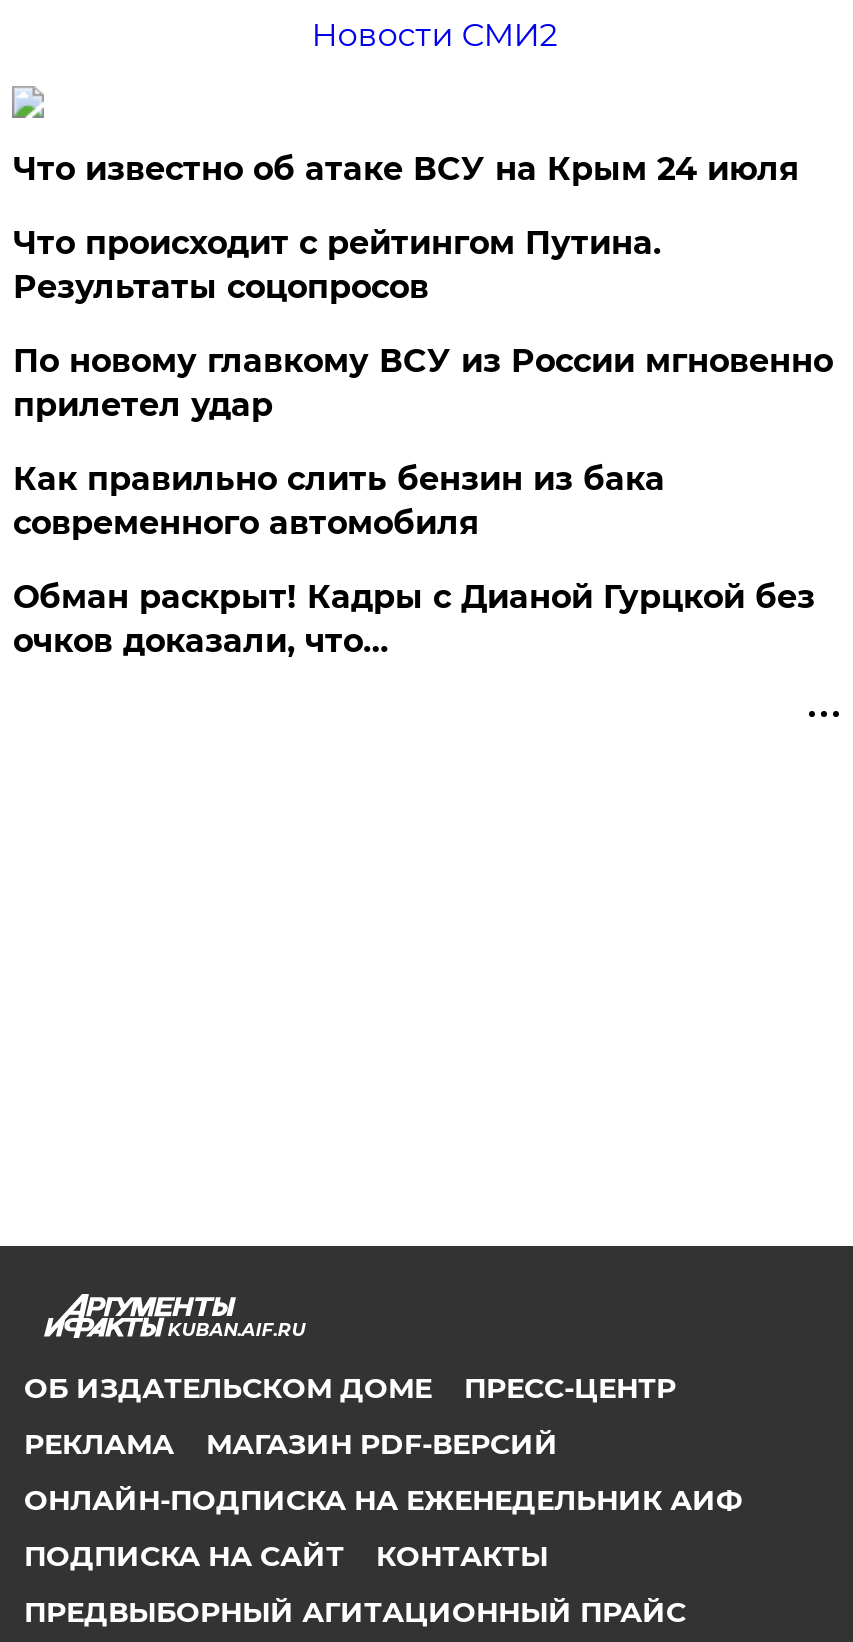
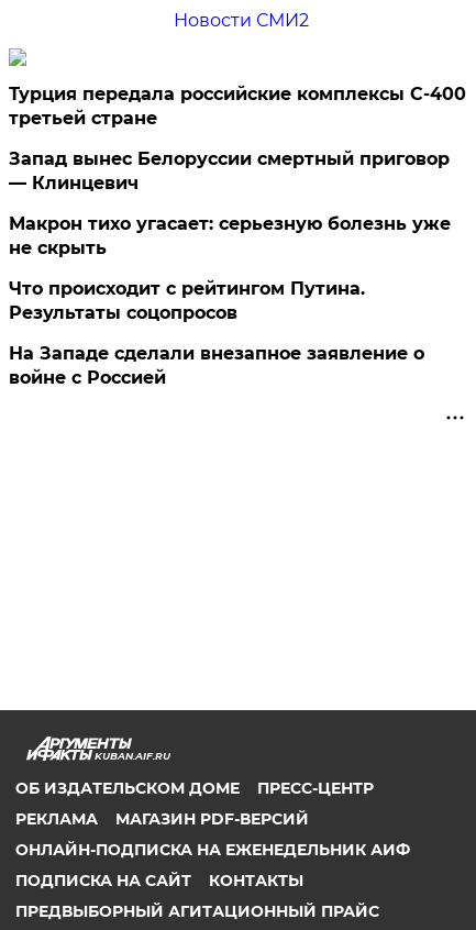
[13,150,799,188] Что известно об атаке ВСУ на Крым 24 июля -> [9,83,467,258] Турция передала российские комплексы С-400 | третьей стране | Запад вынес Белоруссии смертный приговор | — Клинцевич | Макрон тихо угасает: серьезную болезнь уже | не скрыть
moved [13,224,661,306] -> [9,278,365,323]: Что происходит с рейтингом Путина. | Результаты соцопросов
[13,342,833,660] По новому главкому ВСУ из России мгновенно | прилетел удар | Как правильно слить бензин из бака | современного автомобиля | Обман раскрыт! Кадры с Дианой Гурцкой без | очков доказали, что… -> [9,343,425,388] На Западе сделали внезапное заявление о | войне с Россией

